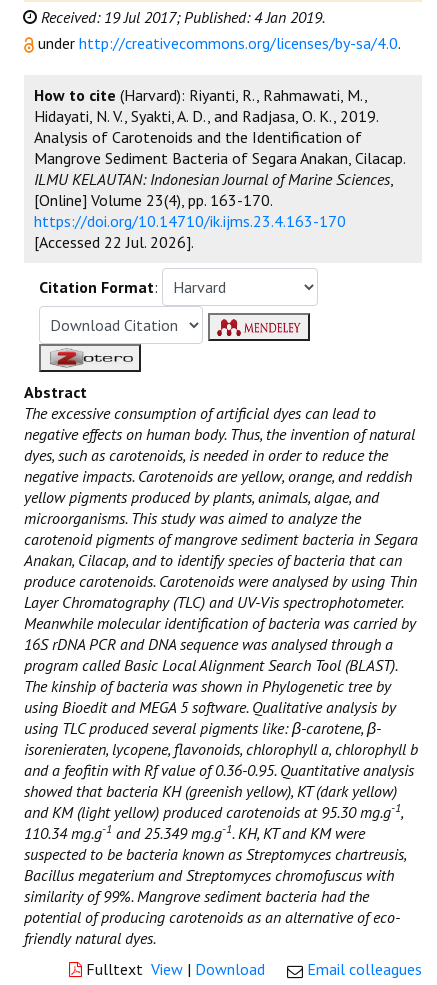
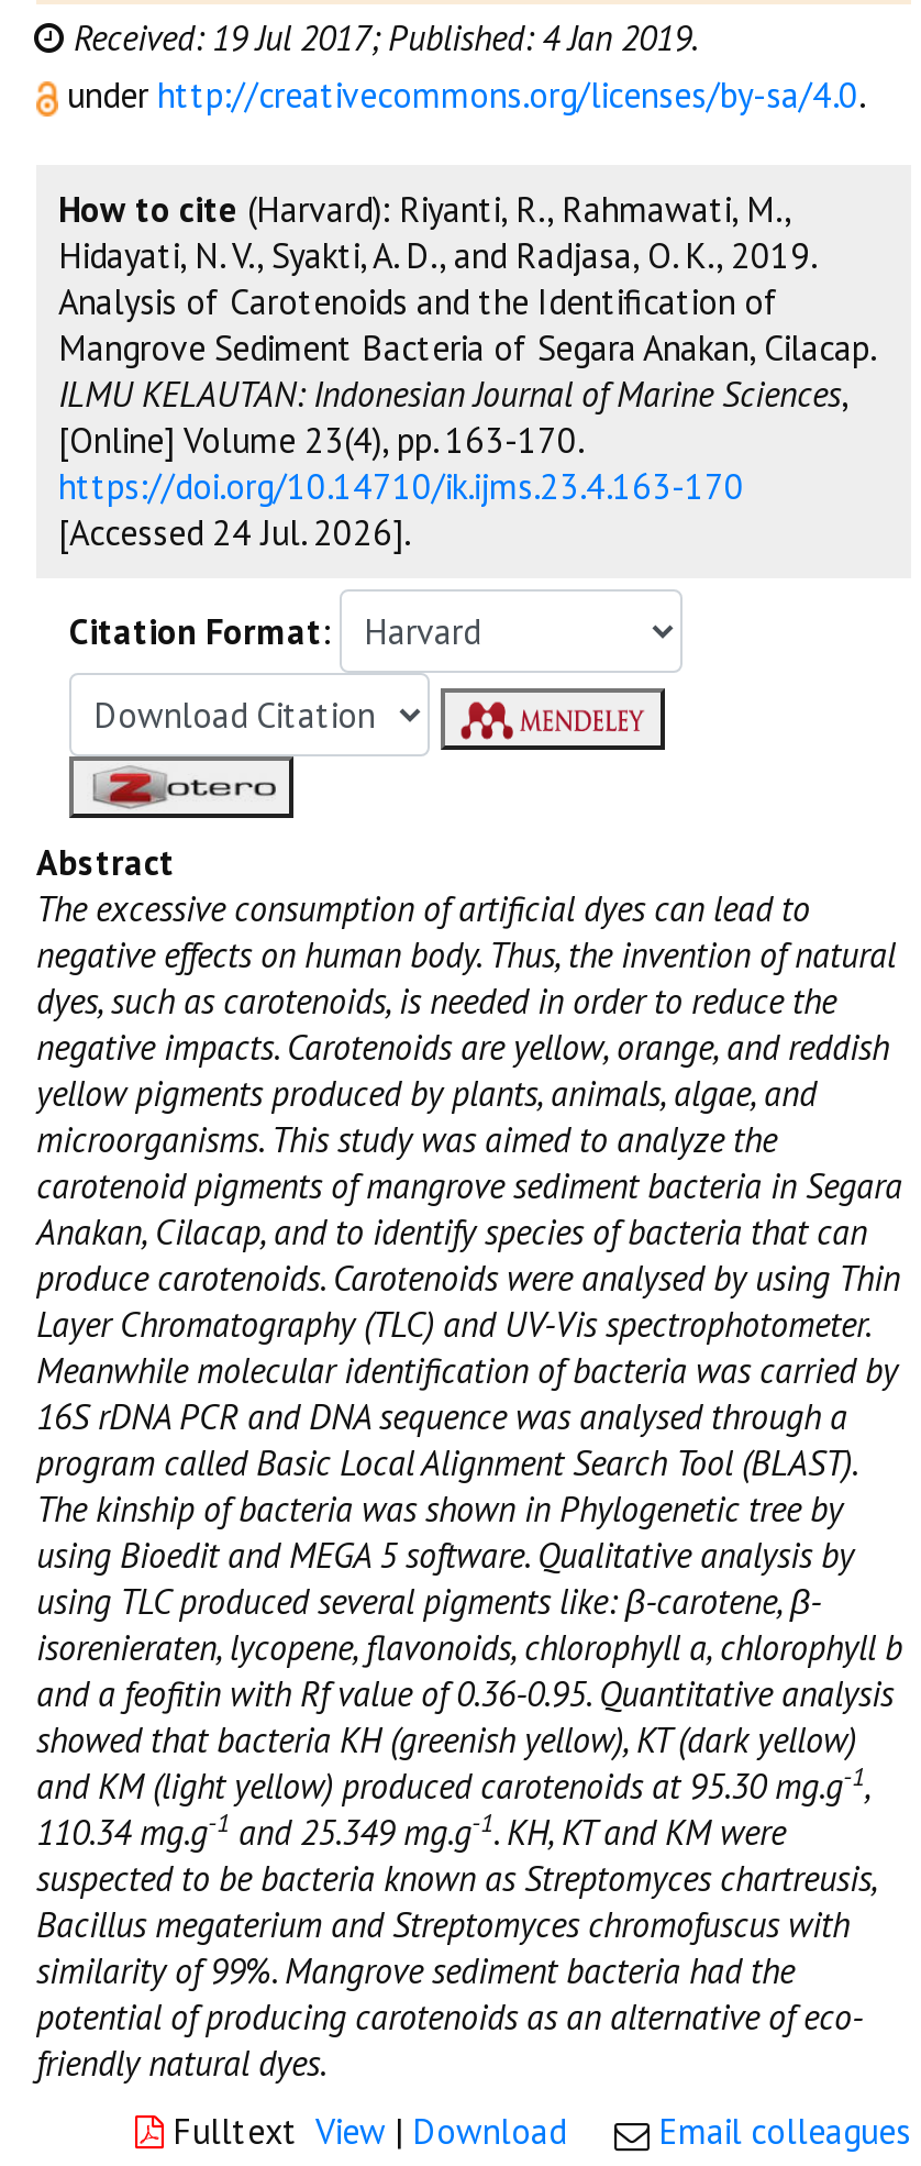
[34,232,194,252] [Accessed 22 Jul. 2026]. -> [58,511,410,555] [Accessed 24 Jul. 2026].

